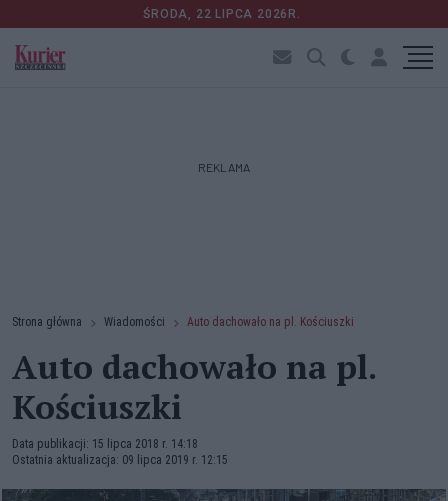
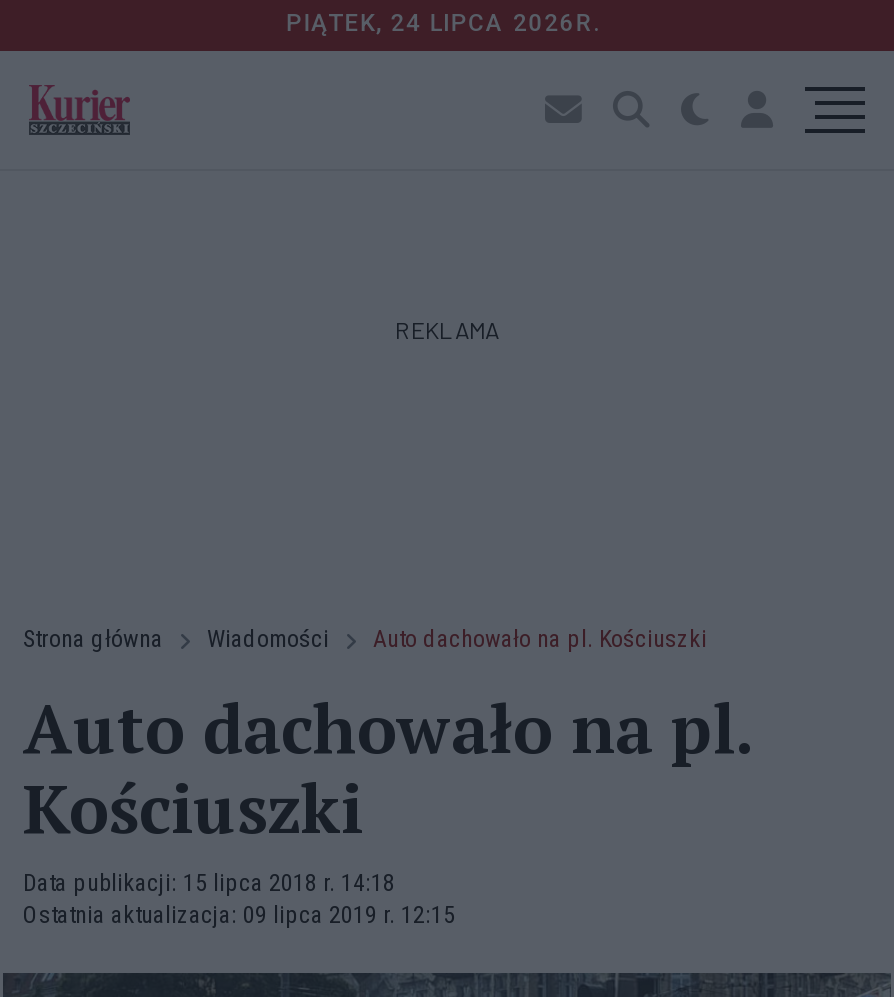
[143,7,305,21] ŚRODA, 22 LIPCA 2026R. -> [286,9,608,37] PIĄTEK, 24 LIPCA 2026R.

